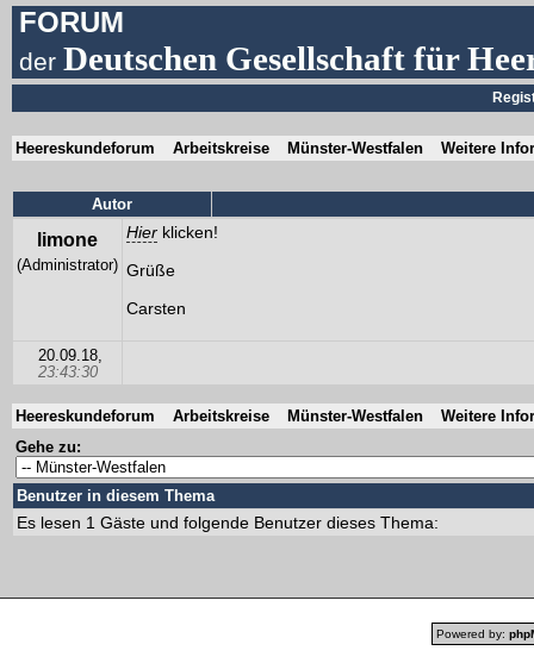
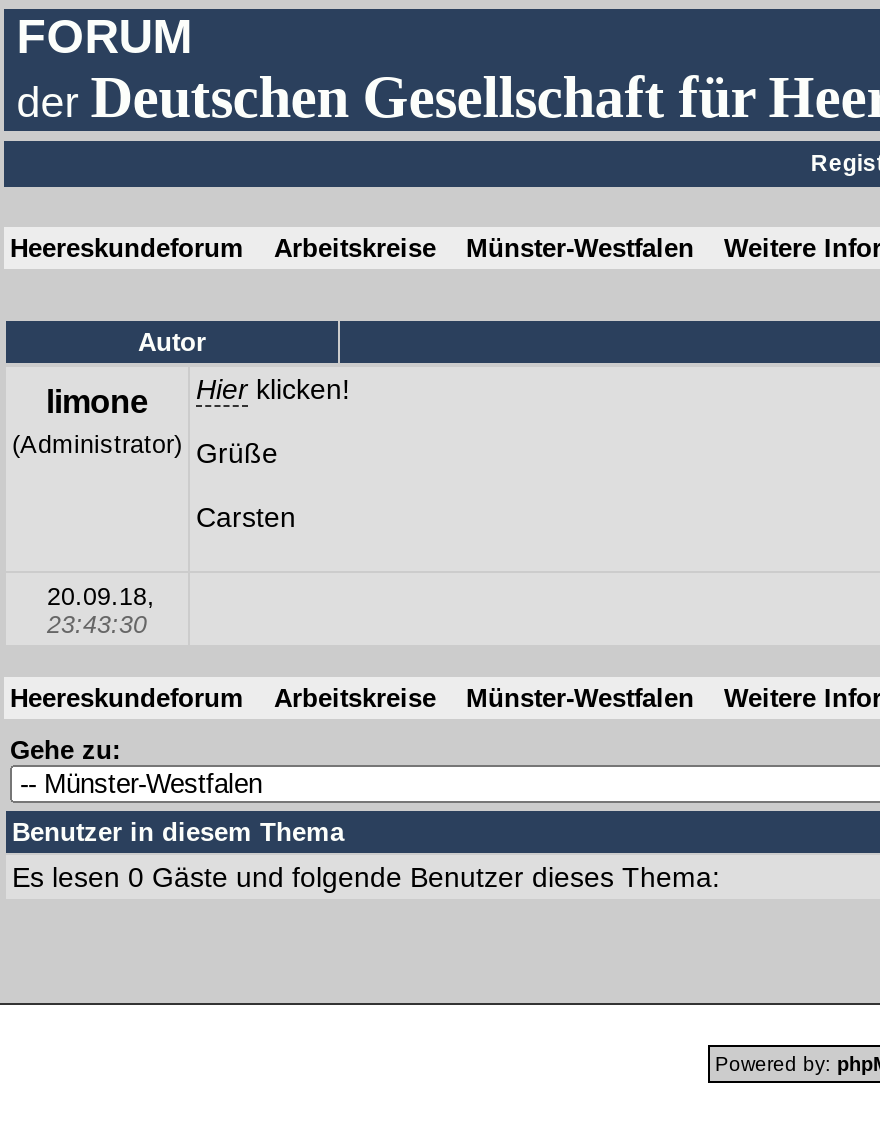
[17,513,439,532] Es lesen 1 Gäste und folgende Benutzer dieses Thema: -> [12,861,720,893] Es lesen 0 Gäste und folgende Benutzer dieses Thema:

